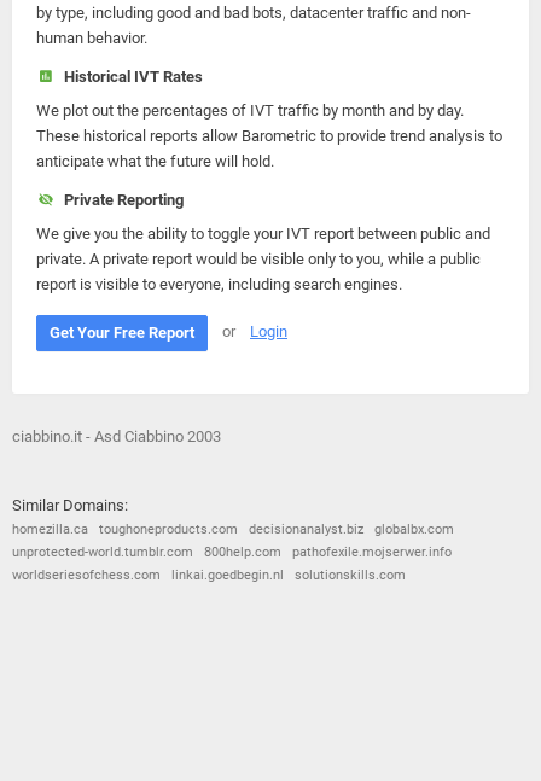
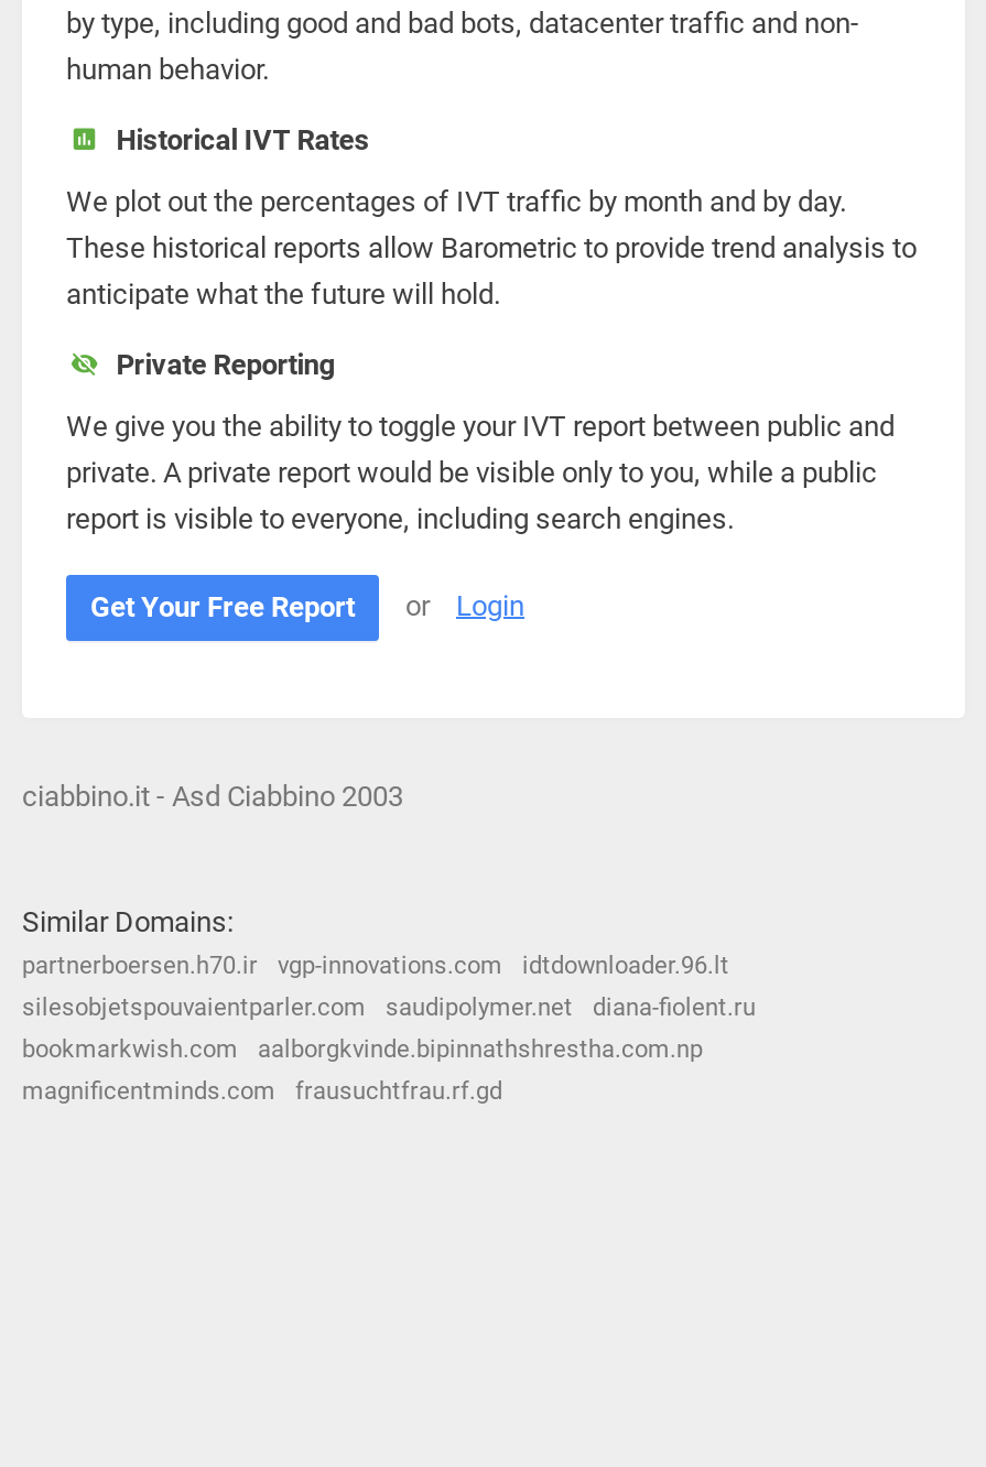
[12,521,454,583] homezilla.ca | toughoneproducts.com | decisionanalyst.biz | globalbx.com | unprotected-world.tumblr.com | 800help.com | pathofexile.mojserwer.info | worldseriesofchess.com | linkai.goedbegin.nl | solutionskills.com -> [22,952,756,1106] partnerboersen.h70.ir | vgp-innovations.com | idtdownloader.96.lt | silesobjetspouvaientparler.com | saudipolymer.net | diana-fiolent.ru | bookmarkwish.com | aalborgkvinde.bipinnathshrestha.com.np | magnificentminds.com | frausuchtfrau.rf.gd

